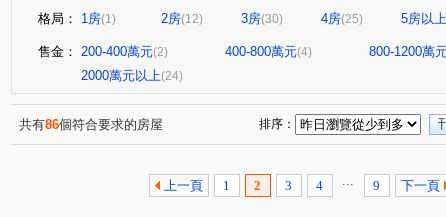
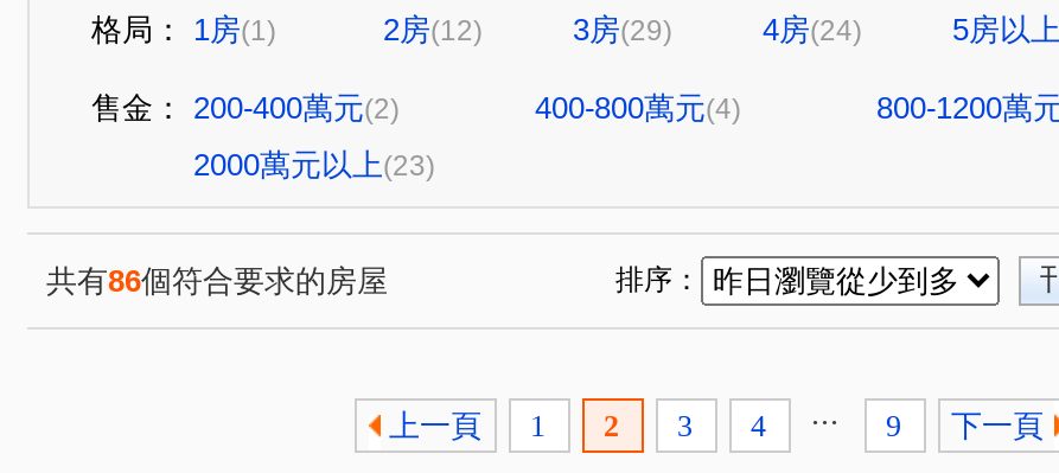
[241,11,283,26] 3房(30) -> [573,12,672,47] 3房(29)
[321,11,363,26] 4房(25) -> [763,12,862,47] 4房(24)
[81,68,183,83] 2000萬元以上(24) -> [193,147,435,183] 2000萬元以上(23)

